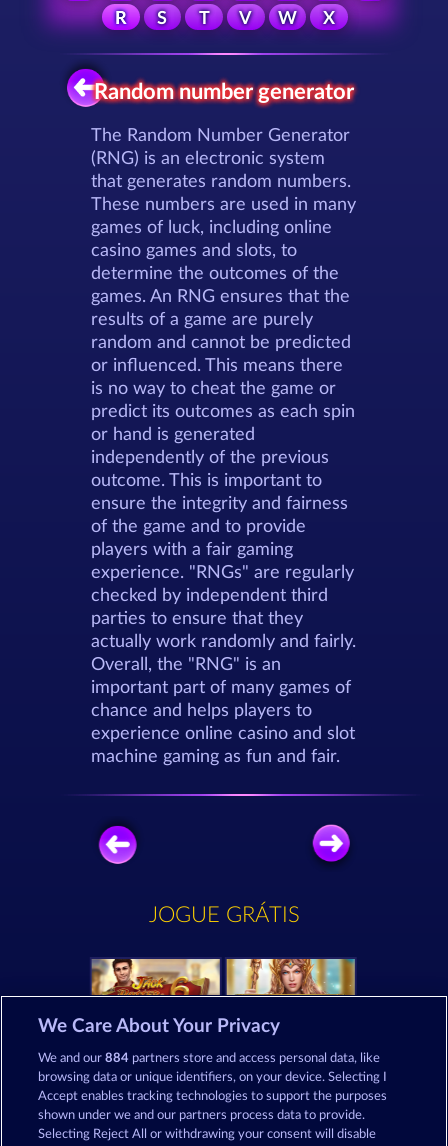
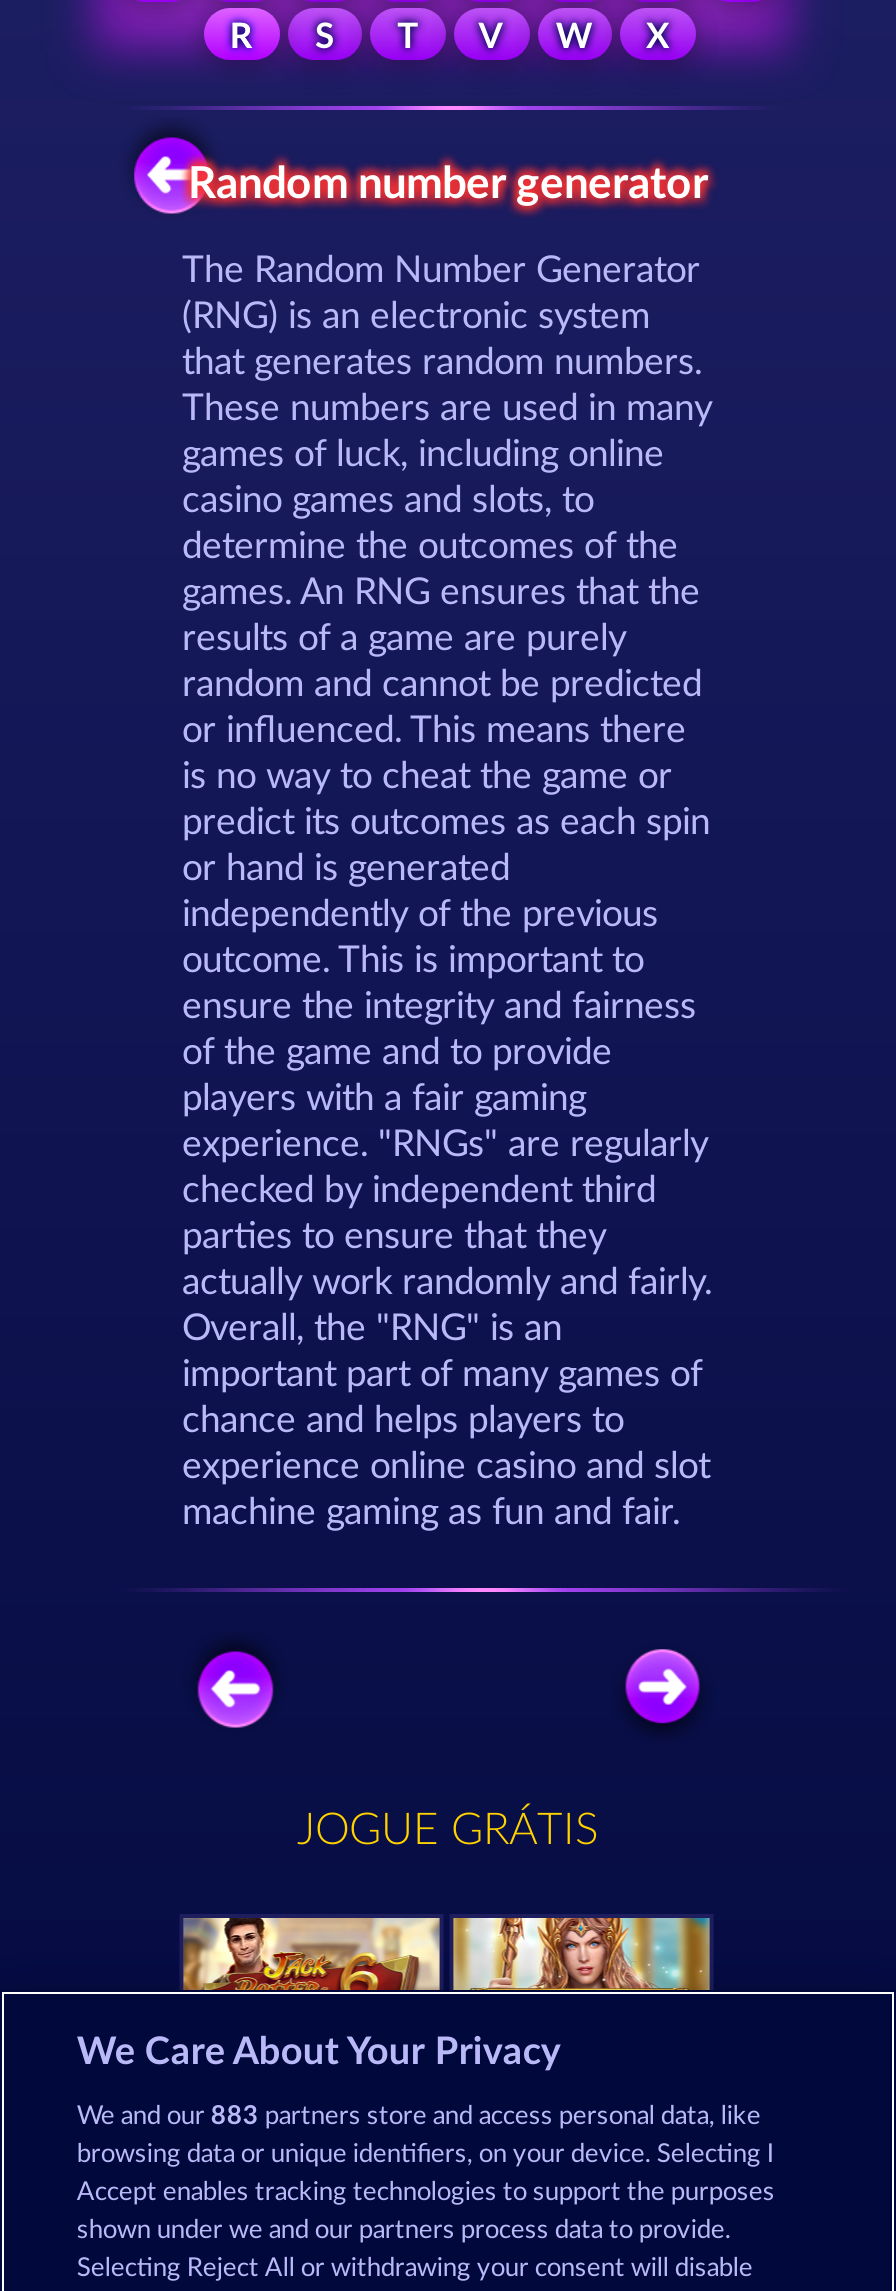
[38,1052,380,1065] We and our 884 partners store and access personal data, like -> [77,2104,761,2130] We and our 883 partners store and access personal data, like

